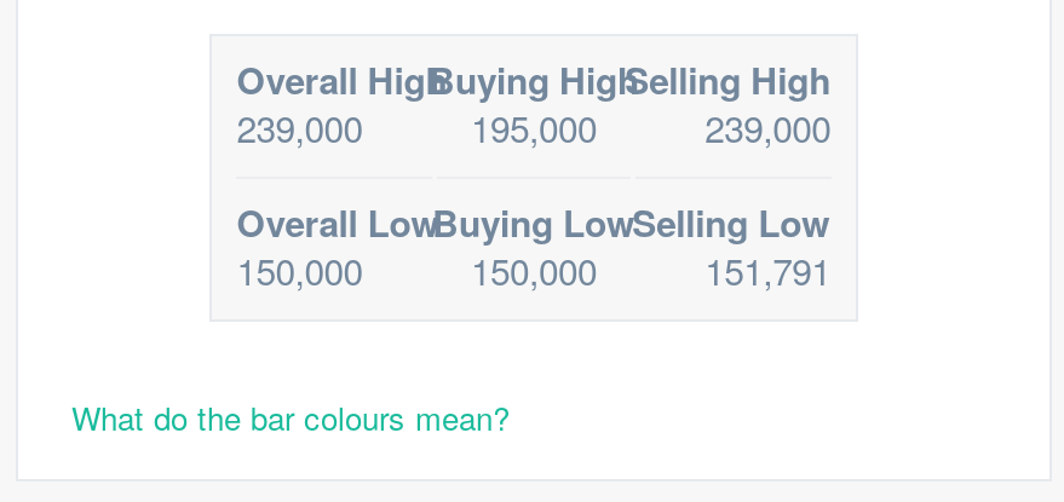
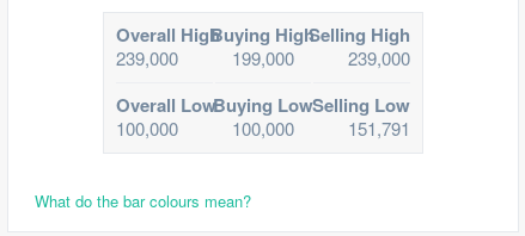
[471,102,597,152] 195,000 -> [232,45,294,70] 199,000
[237,244,363,295] 150,000 -> [116,116,179,141] 100,000
[471,244,597,295] 150,000 -> [232,116,294,141] 100,000

